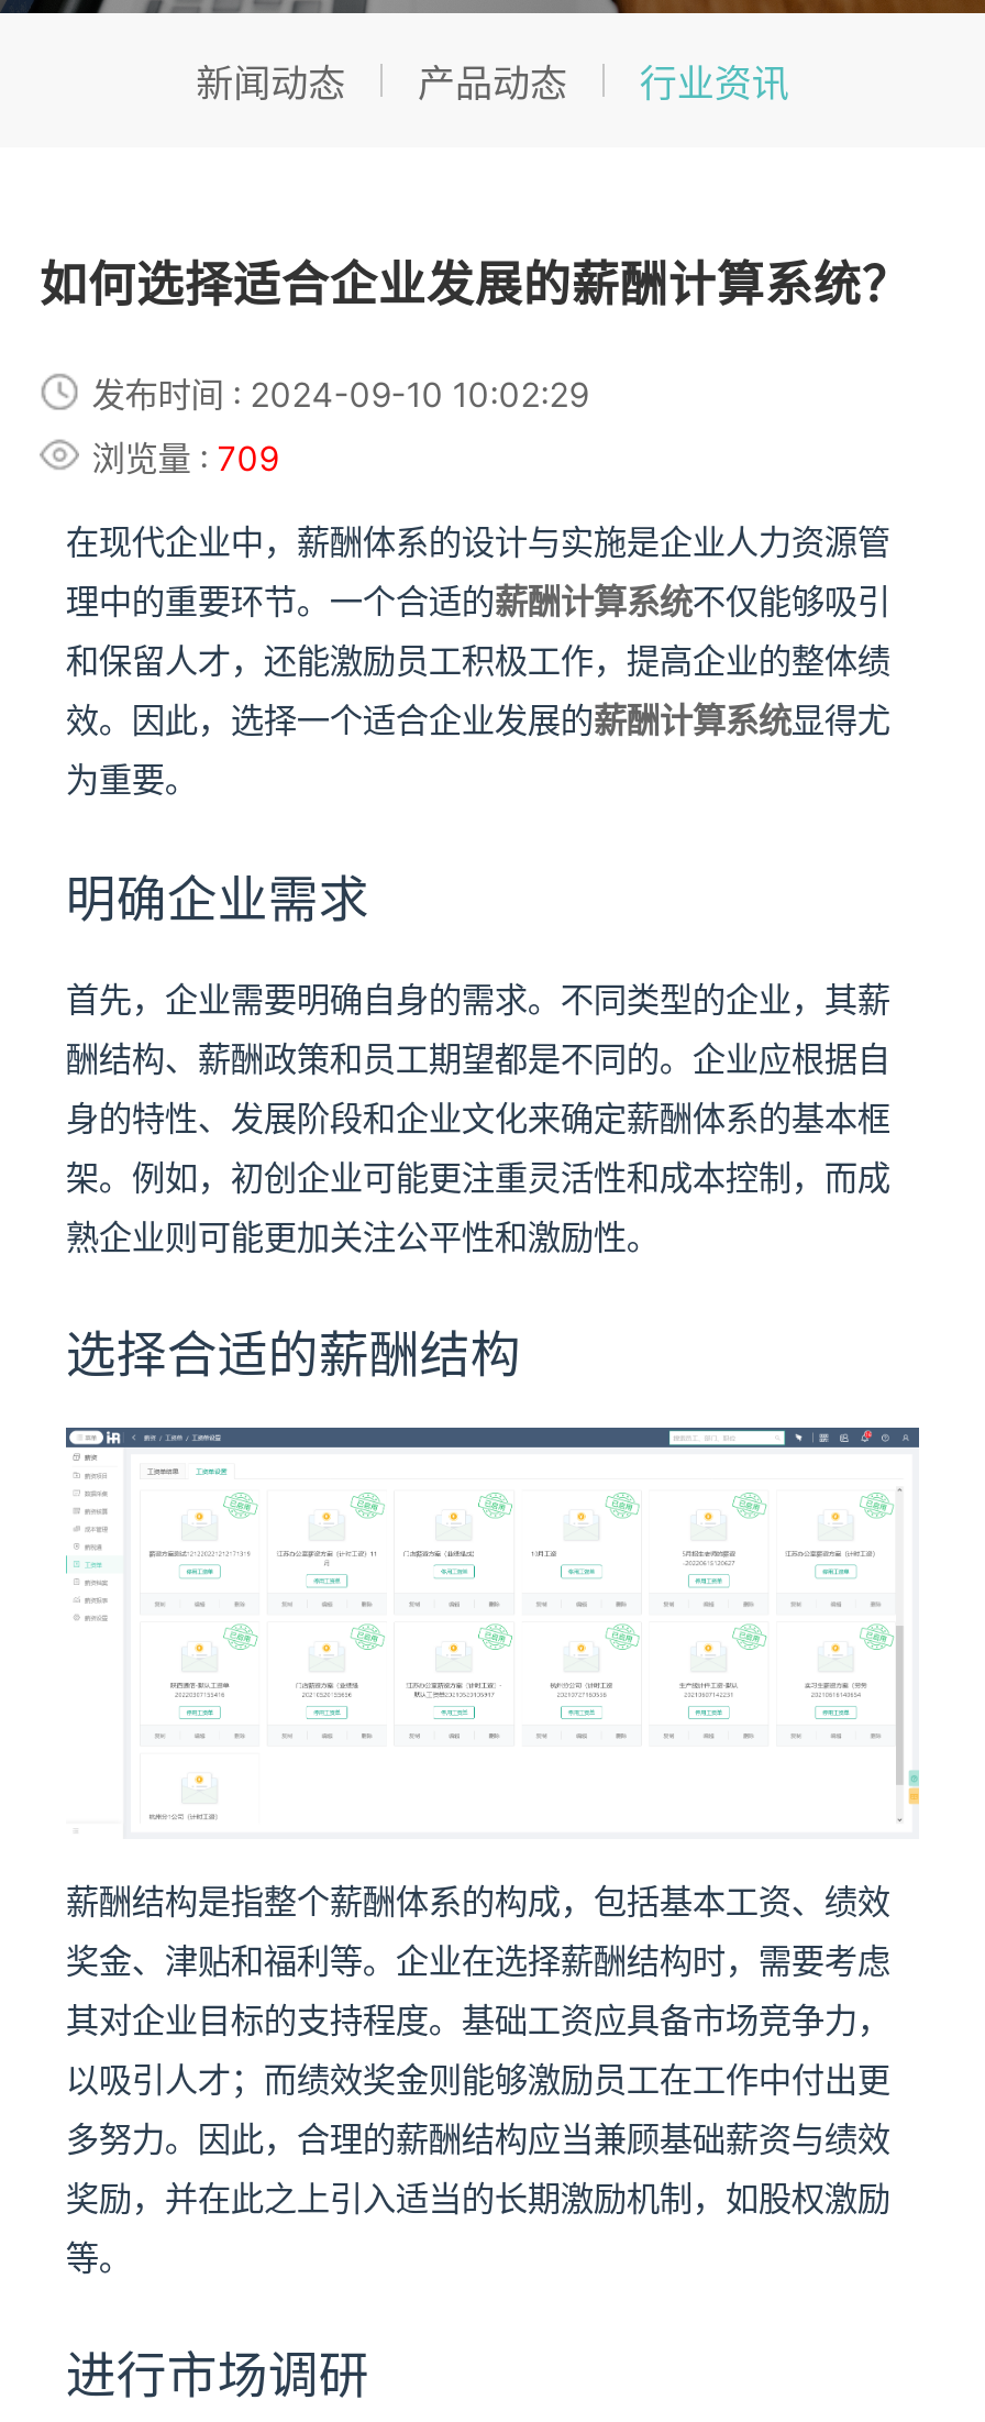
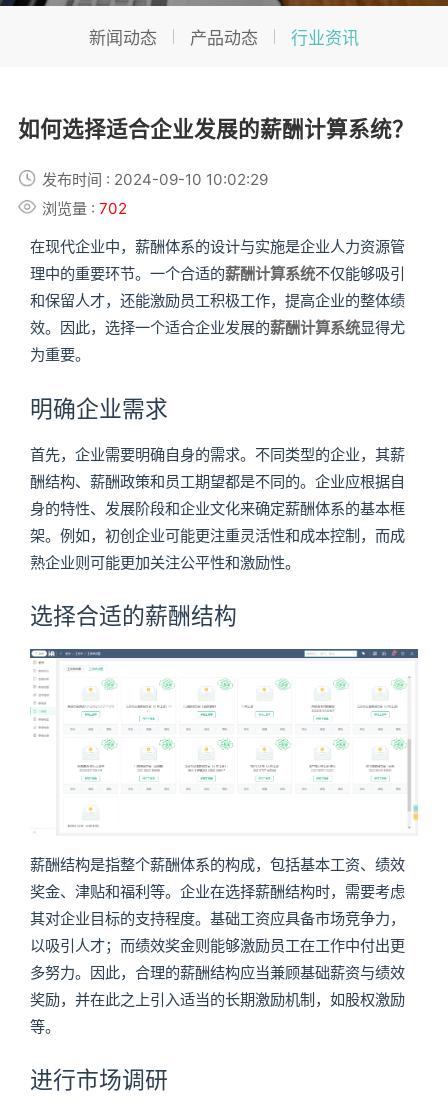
[92,438,279,480] 浏览量 : 709 -> [42,199,127,218] 浏览量 : 702

